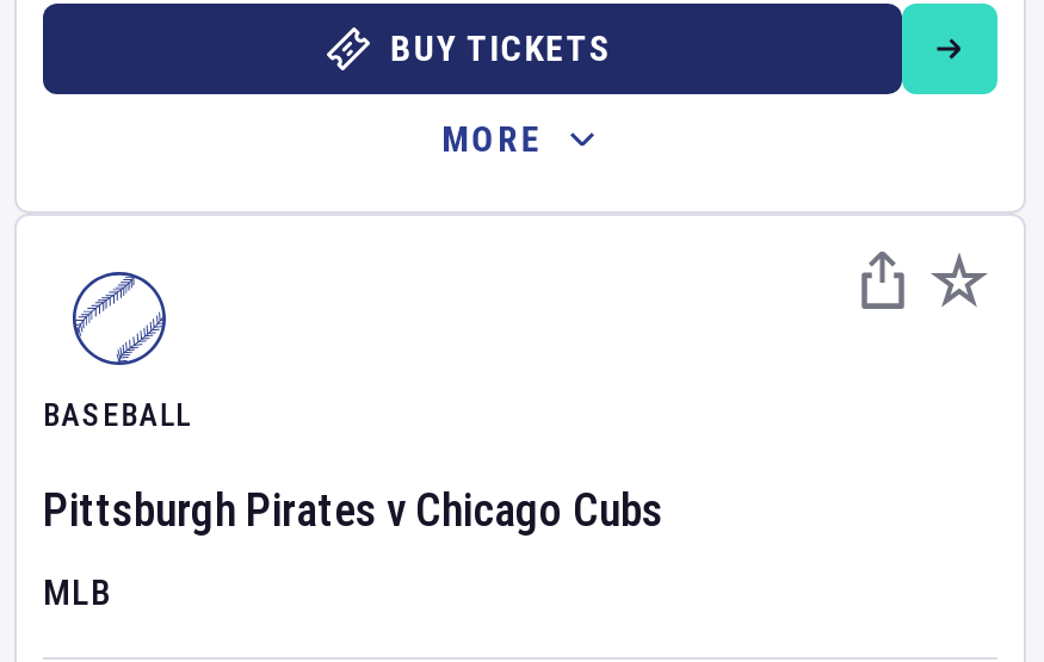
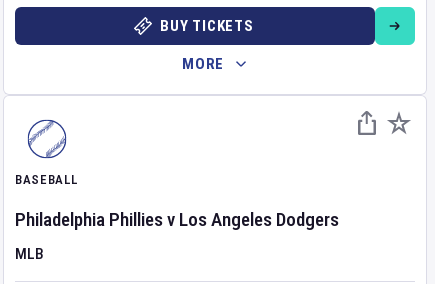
[43,483,663,538] Pittsburgh Pirates v Chicago Cubs -> [15,208,339,231] Philadelphia Phillies v Los Angeles Dodgers

